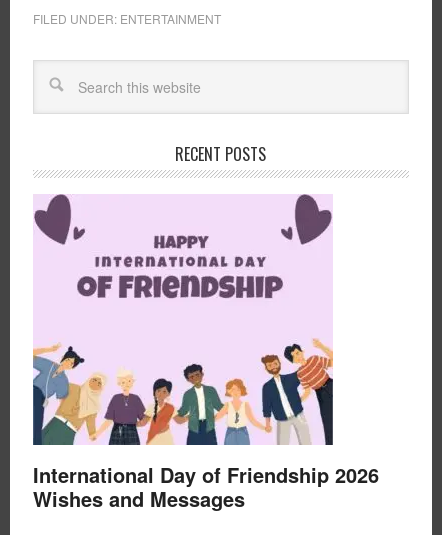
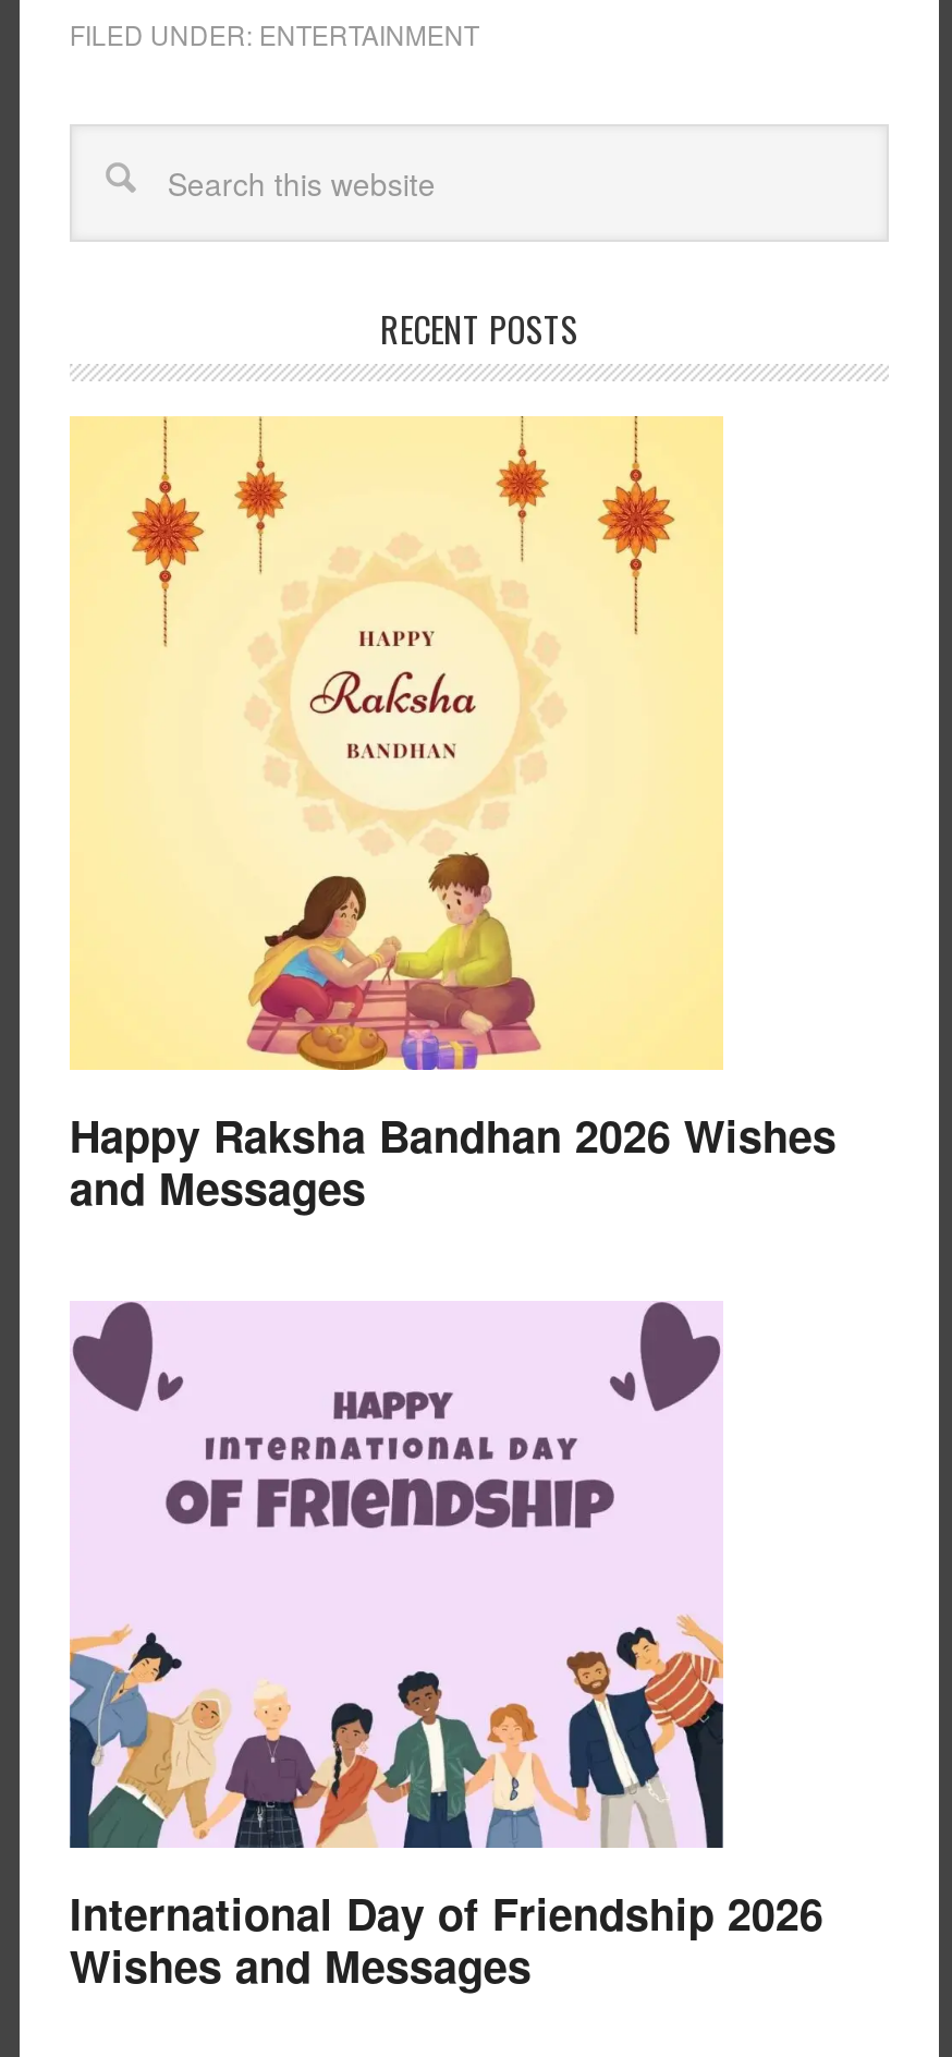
none -> [68,414,836,1217] [image] | Happy Raksha Bandhan 2026 Wishes | and Messages

